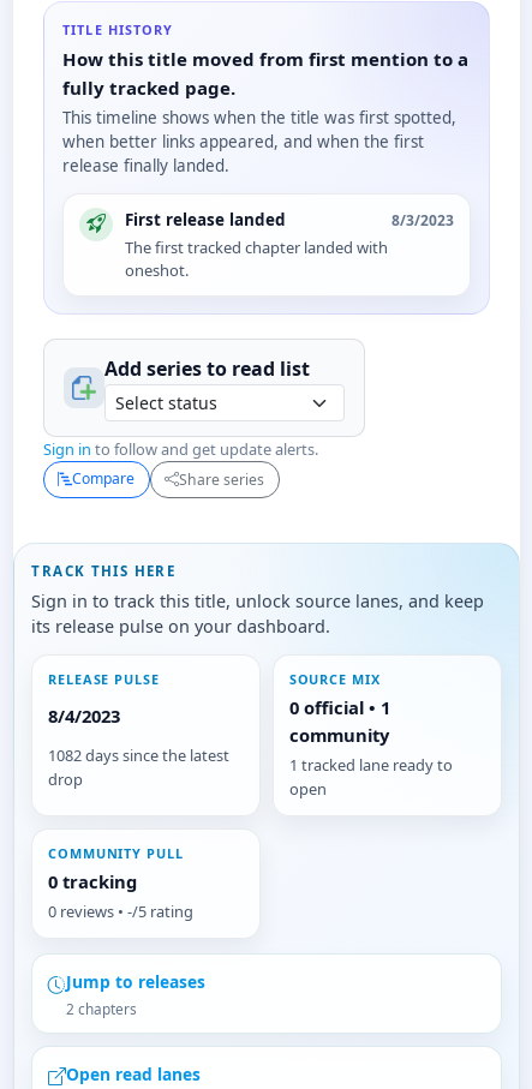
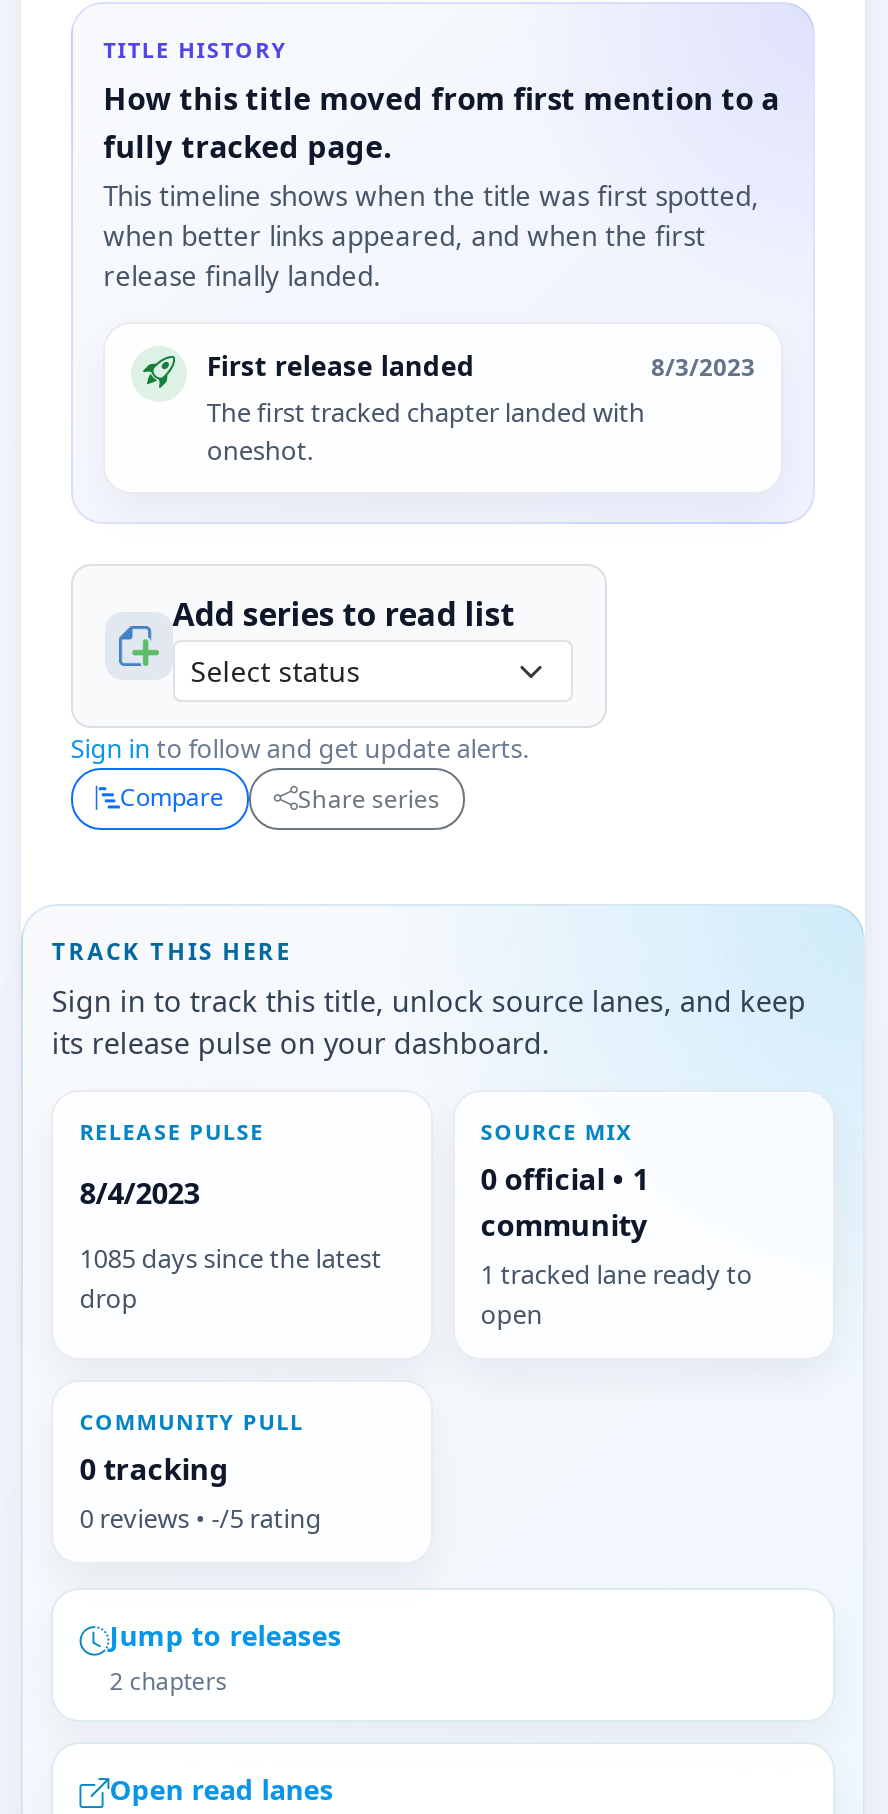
[48,745,230,767] 1082 days since the latest -> [79,1241,381,1277] 1085 days since the latest

